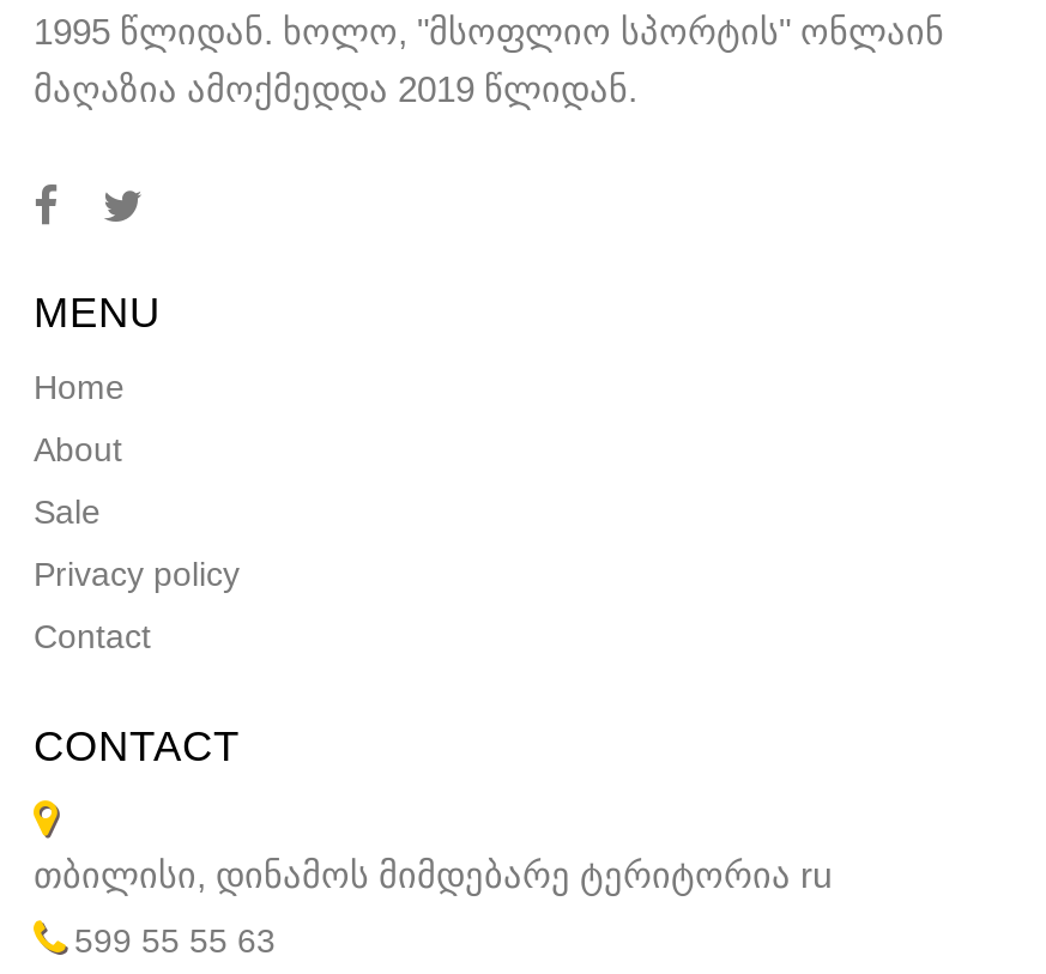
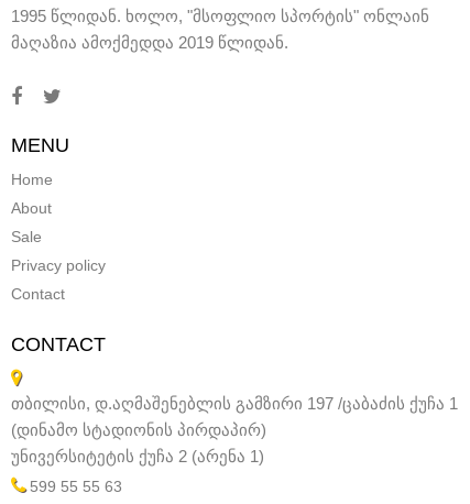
[34,854,832,895] თბილისი, დინამოს მიმდებარე ტერიტორია ru -> [11,394,458,465] თბილისი, დ.აღმაშენებლის გამზირი 197 /ცაბაძის ქუჩა 1 | (დინამო სტადიონის პირდაპირ) | უნივერსიტეტის ქუჩა 2 (არენა 1)

